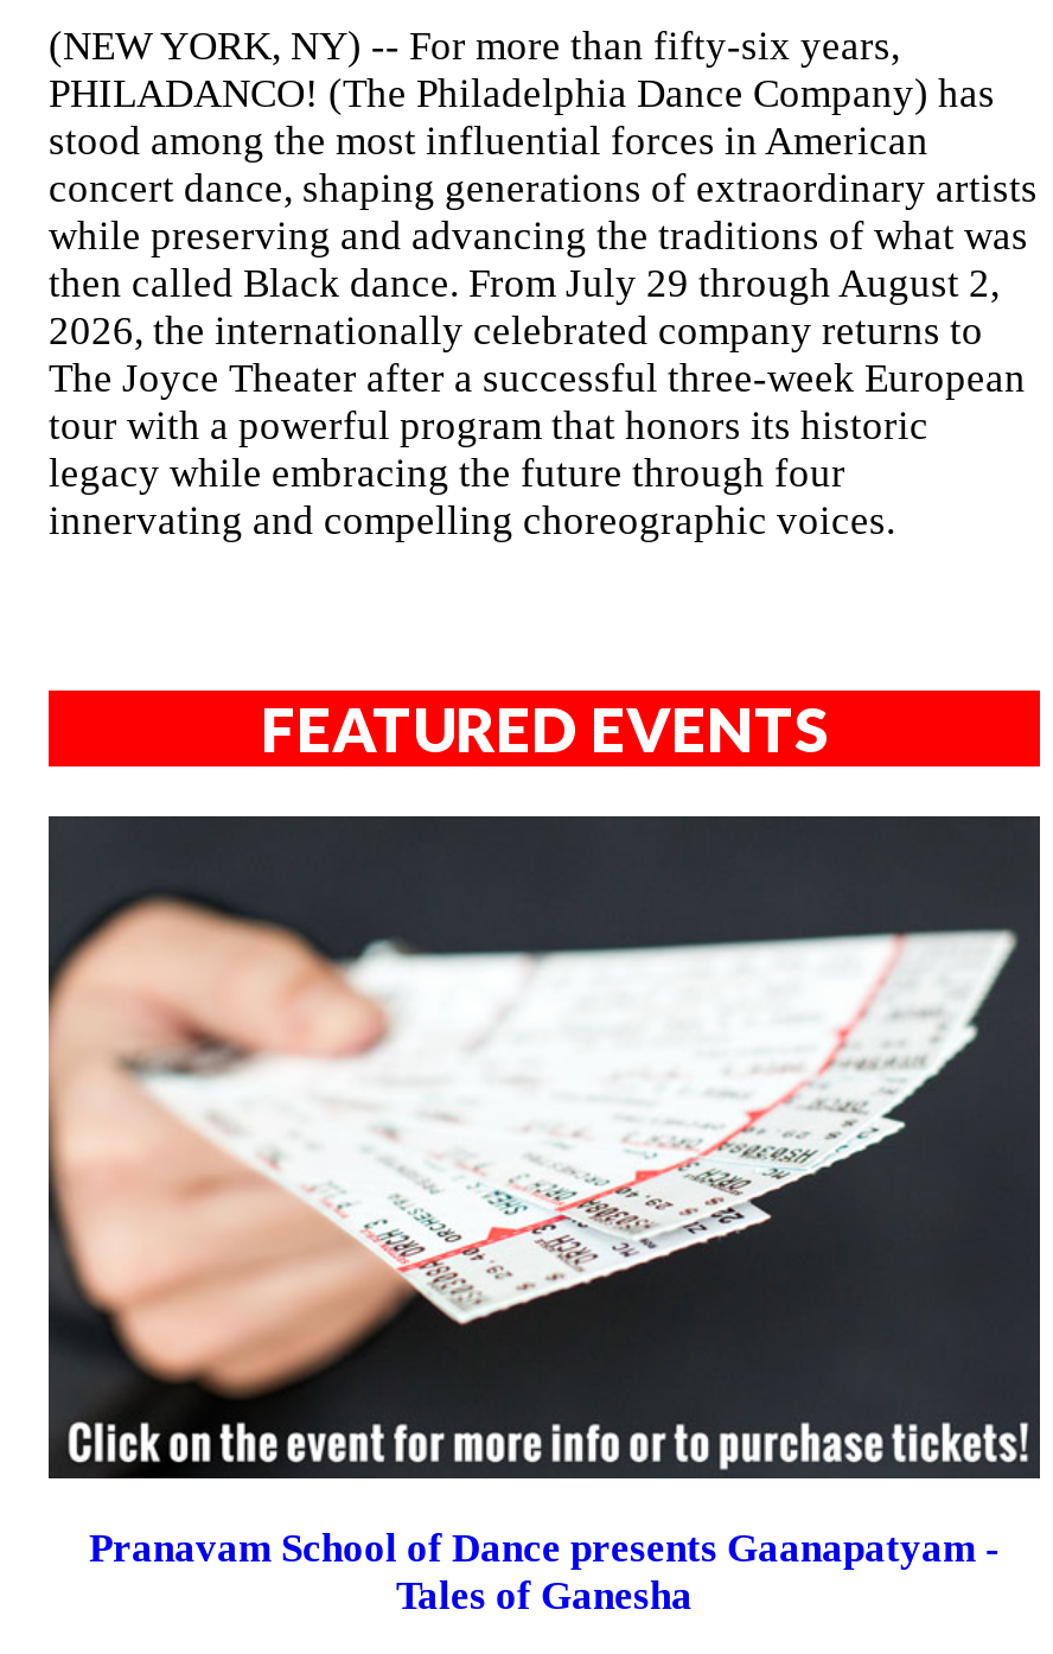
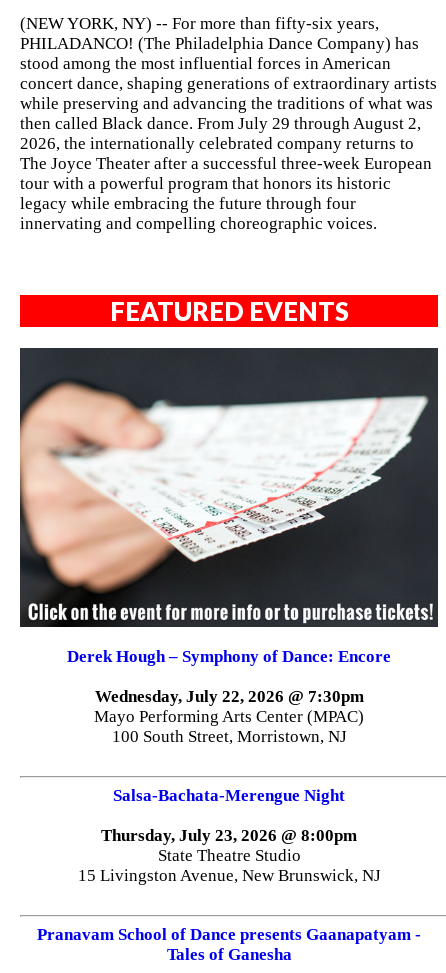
none -> [67,647,391,885] Derek Hough – Symphony of Dance: Encore | Wednesday, July 22, 2026 @ 7:30pm | Mayo Performing Arts Center (MPAC) | 100 South Street, Morristown, NJ | Salsa-Bachata-Merengue Night | Thursday, July 23, 2026 @ 8:00pm | State Theatre Studio | 15 Livingston Avenue, New Brunswick, NJ

